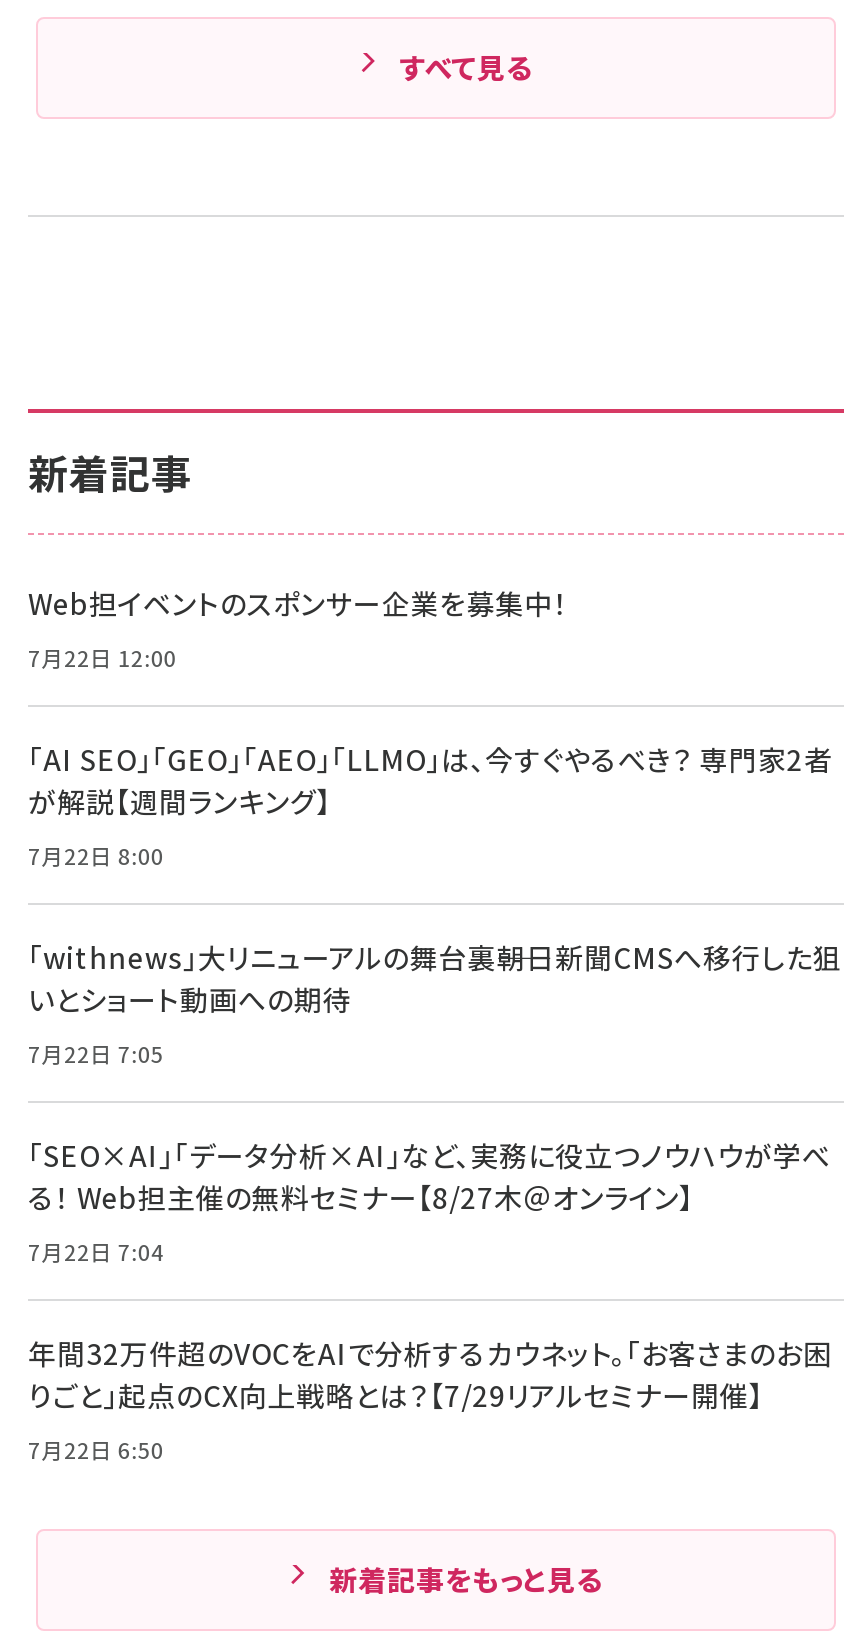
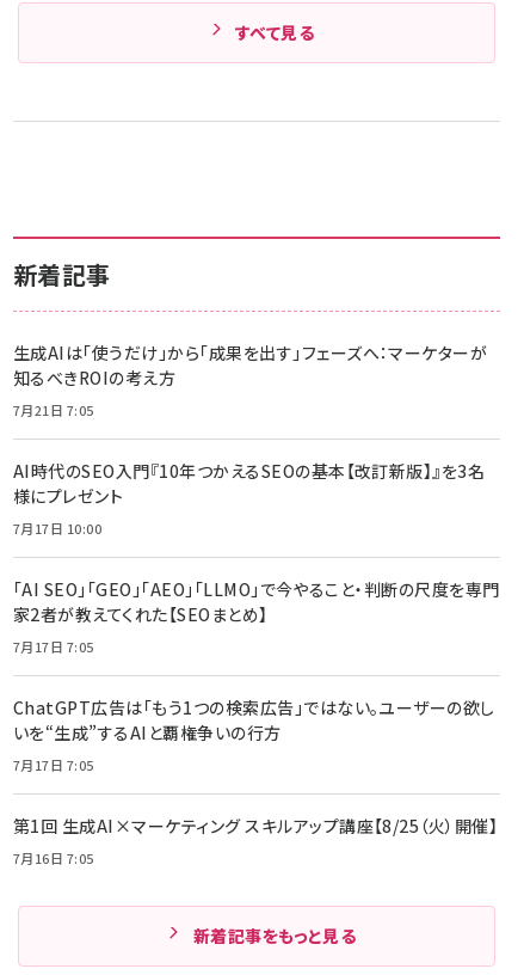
[28,582,568,672] Web担イベントのスポンサー企業を募集中！ | 7月22日 12:00 -> [13,340,487,419] 生成AIは「使うだけ」から「成果を出す」フェーズへ：マーケターが | 知るべきROIの考え方 | 7月21日 7:05
[28,738,832,870] 「AI SEO」「GEO」「AEO」「LLMO」は、今すぐやるべき？ 専門家2者 | が解説【週間ランキング】 | 7月22日 8:00 -> [13,458,485,537] AI時代のSEO入門『10年つかえるSEOの基本【改訂新版】』を3名 | 様にプレゼント | 7月17日 10:00
[28,936,842,1068] 「withnews」大リニューアルの舞台裏――朝日新聞CMSへ移行した狙 | いとショート動画への期待 | 7月22日 7:05 -> [13,577,500,656] 「AI SEO」「GEO」「AEO」「LLMO」で今やること・判断の尺度を専門 | 家2者が教えてくれた【SEOまとめ】 | 7月17日 7:05
[28,1134,831,1266] 「SEO×AI」「データ分析×AI」など、実務に役立つノウハウが学べ | る！ Web担主催の無料セミナー【8/27木＠オンライン】 | 7月22日 7:04 -> [13,695,495,774] ChatGPT広告は「もう1つの検索広告」ではない。ユーザーの欲し | いを“生成”するAIと覇権争いの行方 | 7月17日 7:05
[28,1332,832,1464] 年間32万件超のVOCをAIで分析するカウネット。「お客さまのお困 | りごと」起点のCX向上戦略とは？【7/29リアルセミナー開催】 | 7月22日 6:50 -> [13,813,498,867] 第1回 生成AI×マーケティング スキルアップ講座【8/25（火）開催】 | 7月16日 7:05

